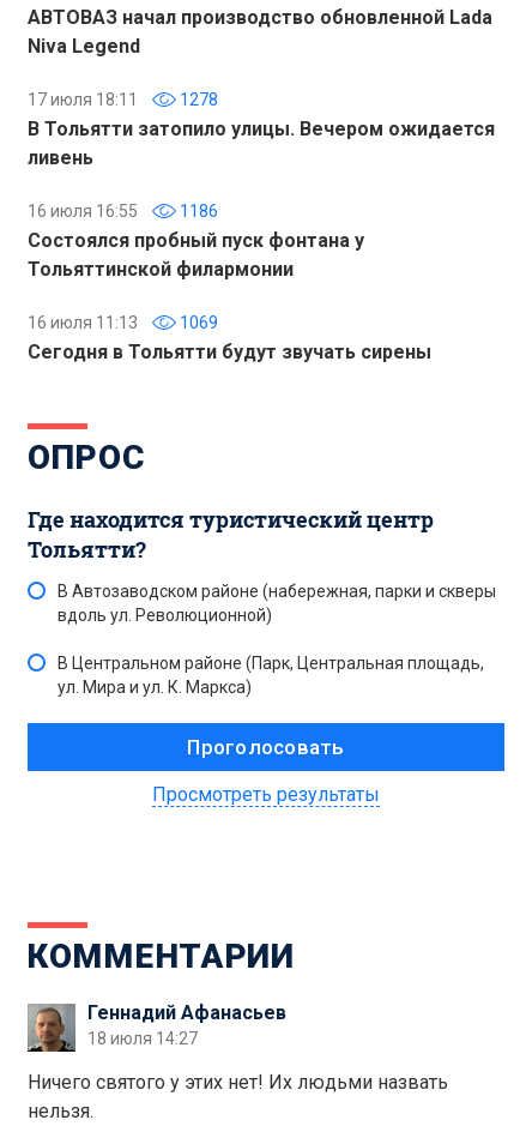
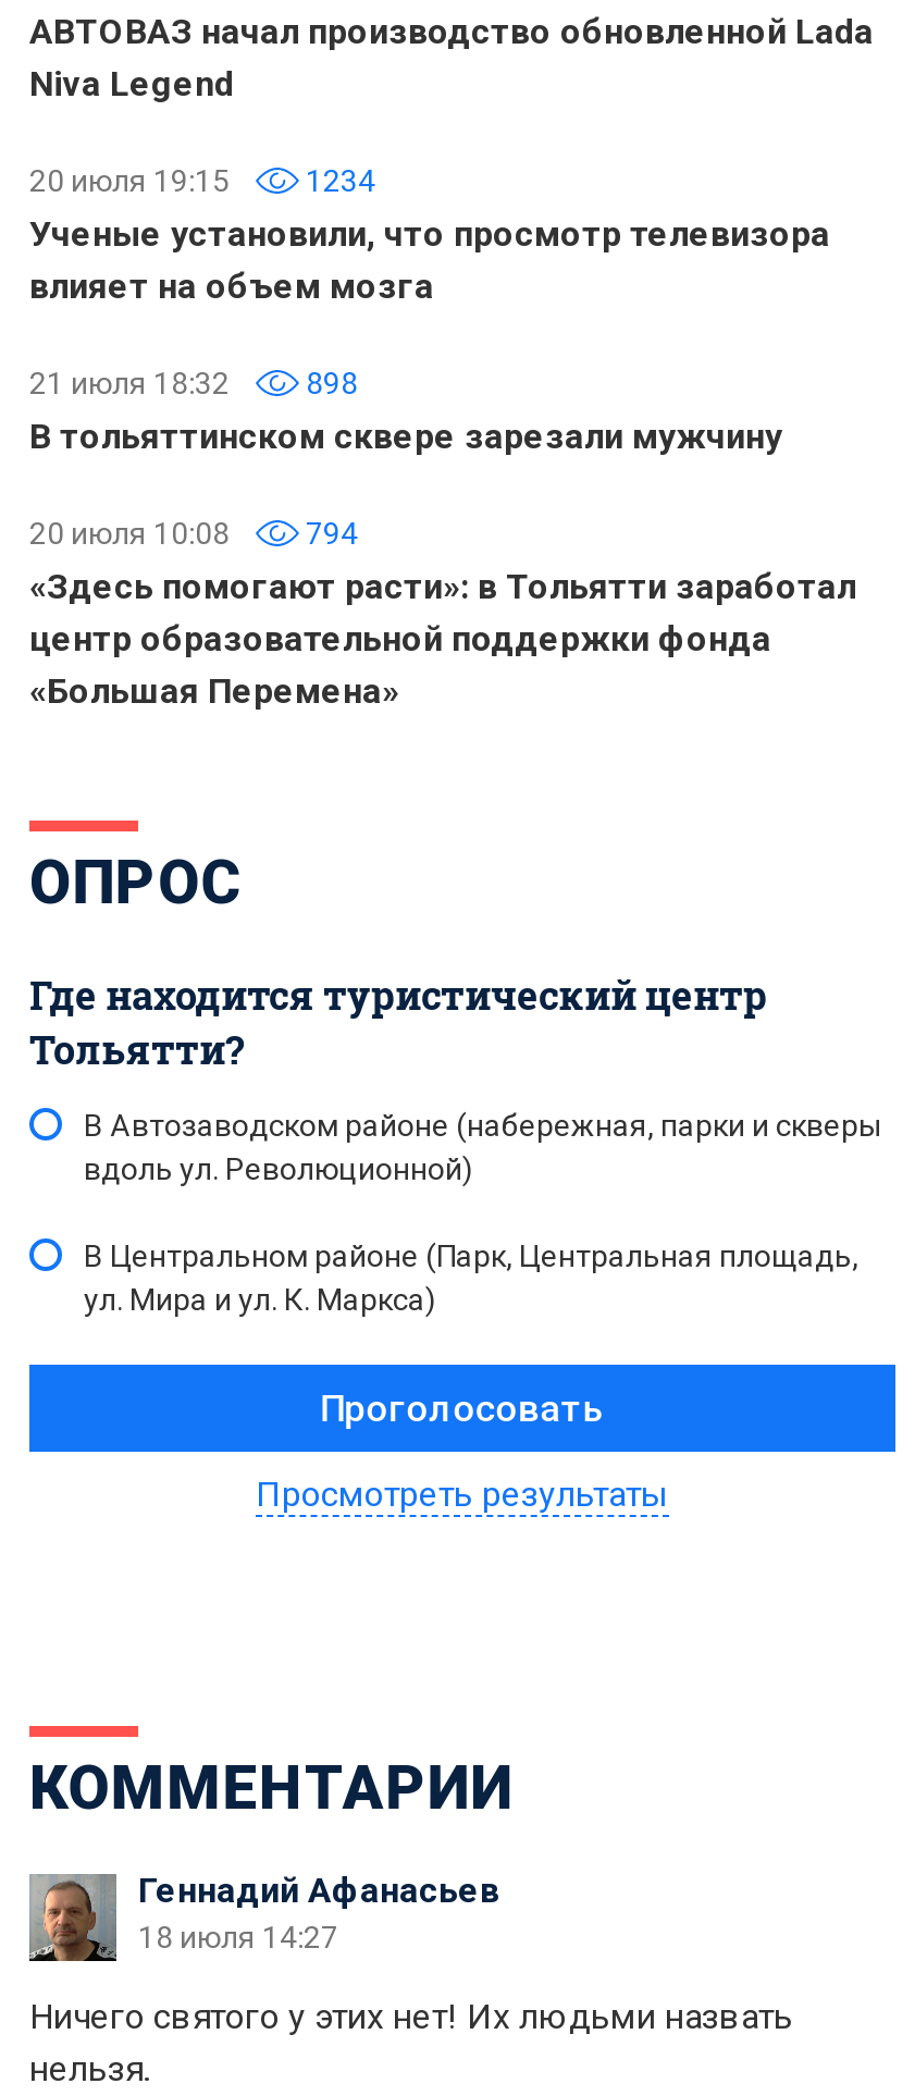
[28,89,495,169] 17 июля 18:11 | 1278 | В Тольятти затопило улицы. Вечером ожидается | ливень -> [29,162,830,306] 20 июля 19:15 | 1234 | Ученые установили, что просмотр телевизора | влияет на объем мозга
[28,201,364,280] 16 июля 16:55 | 1186 | Состоялся пробный пуск фонтана у | Тольяттинской филармонии -> [29,365,782,456] 21 июля 18:32 | 898 | В тольяттинском сквере зарезали мужчину
[28,312,431,363] 16 июля 11:13 | 1069 | Сегодня в Тольятти будут звучать сирены -> [29,515,856,711] 20 июля 10:08 | 794 | «Здесь помогают расти»: в Тольятти заработал | центр образовательной поддержки фонда | «Большая Перемена»

